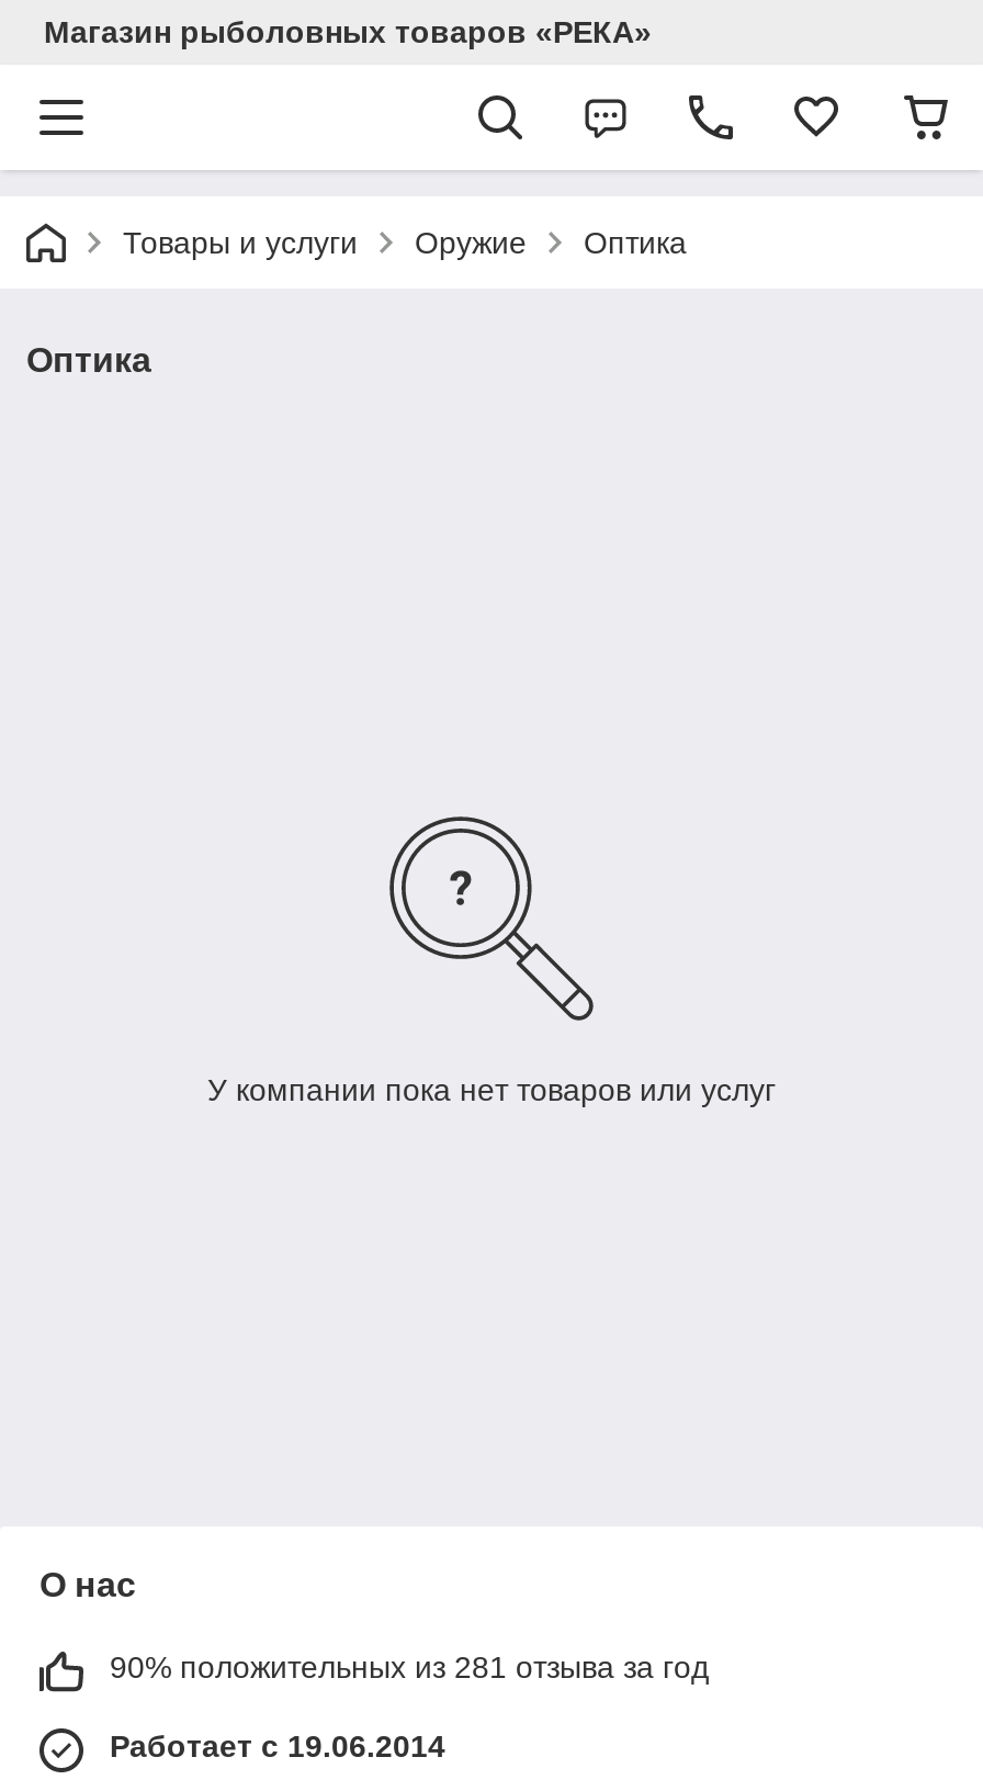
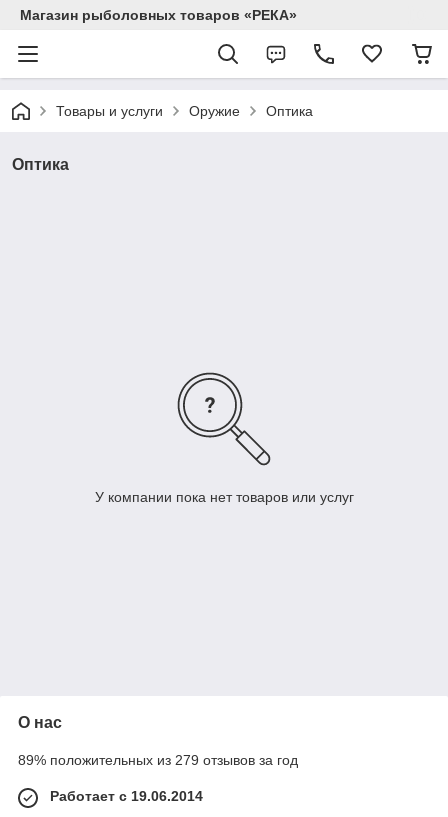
[110,1651,709,1686] 90% положительных из 281 отзыва за год -> [18,752,298,768] 89% положительных из 279 отзывов за год

